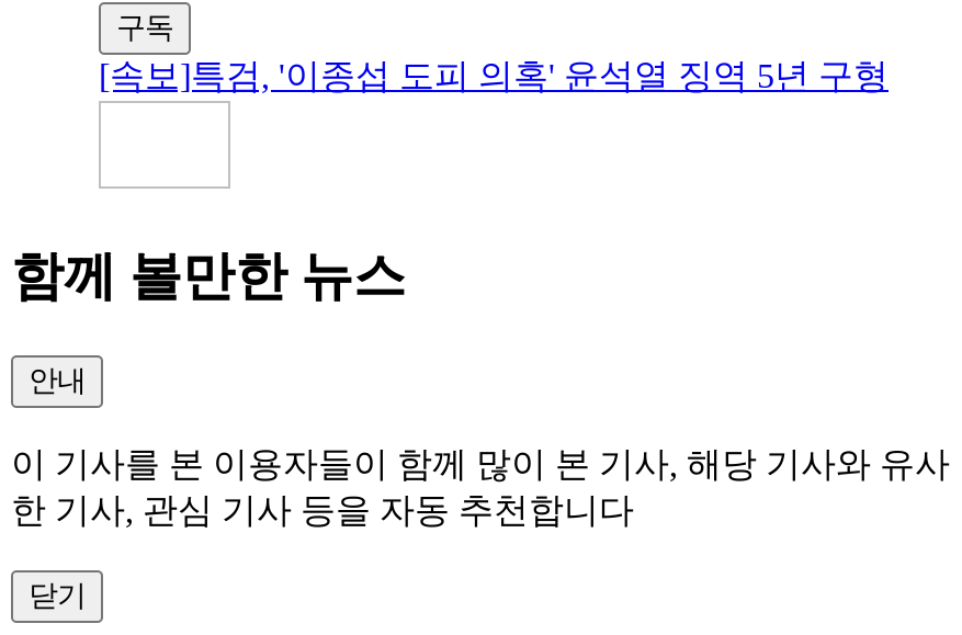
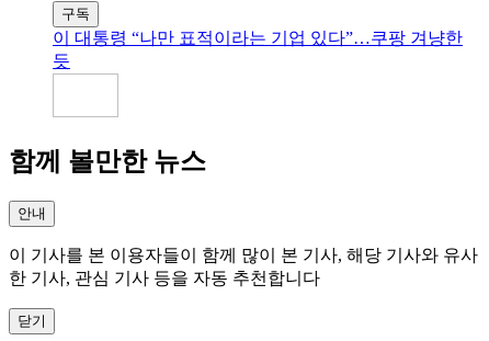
[99,57,889,95] [속보]특검, '이종섭 도피 의혹' 윤석열 징역 5년 구형 -> [53,29,463,70] 이 대통령 “나만 표적이라는 기업 있다”…쿠팡 겨냥한 | 듯

